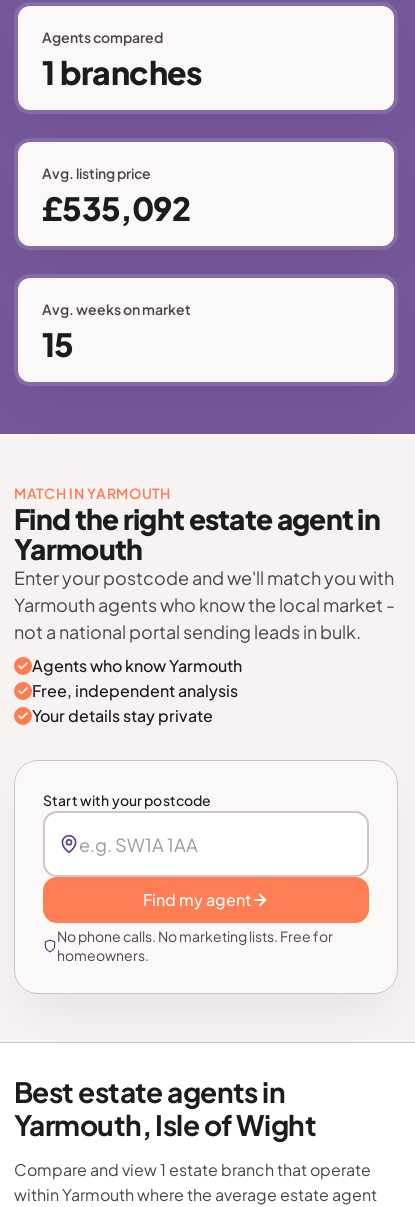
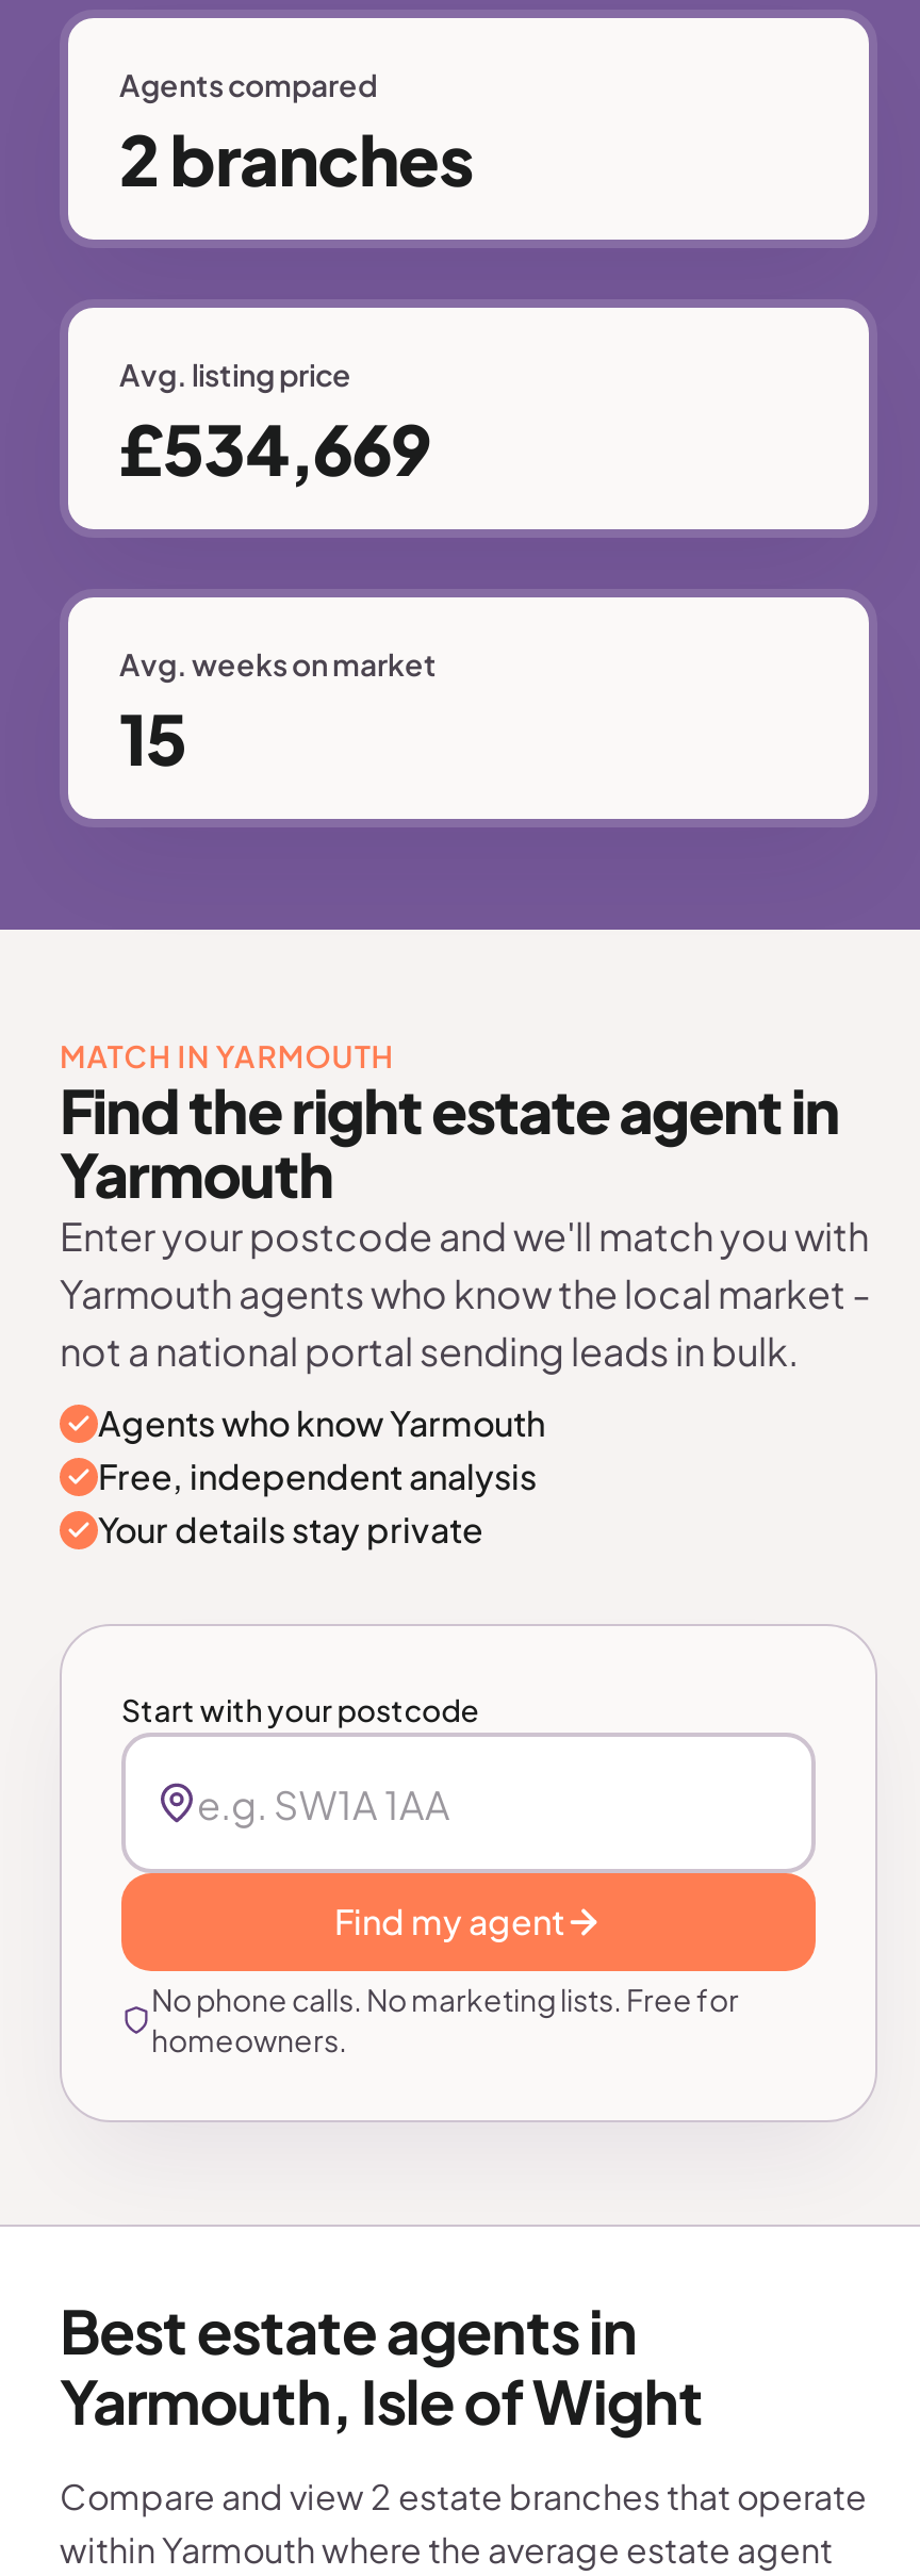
[42,52,202,92] 1 branches -> [119,116,472,201] 2 branches
[42,188,190,228] £535,092 -> [119,406,430,491] £534,669
[14,1159,371,1180] Compare and view 1 estate branch that operate -> [60,2474,867,2518] Compare and view 2 estate branches that operate

